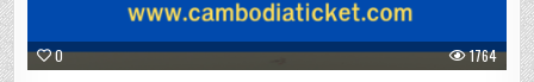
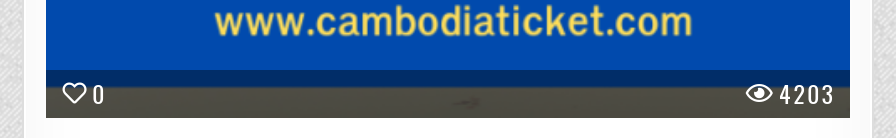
[469,46,497,66] 1764 -> [780,77,834,111] 4203

